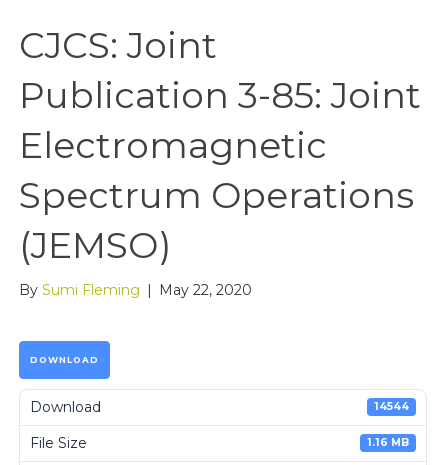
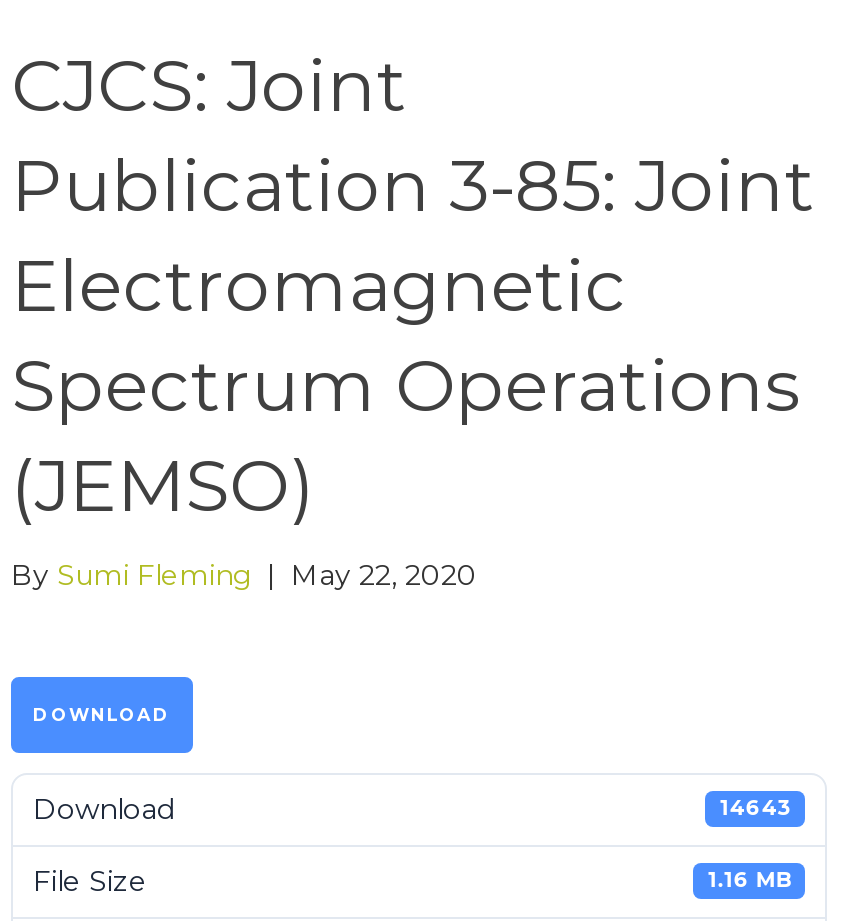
[374,400,409,413] 14544 -> [719,795,791,821] 14643

